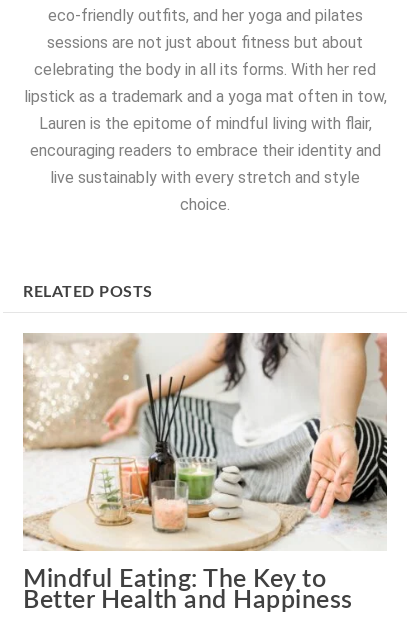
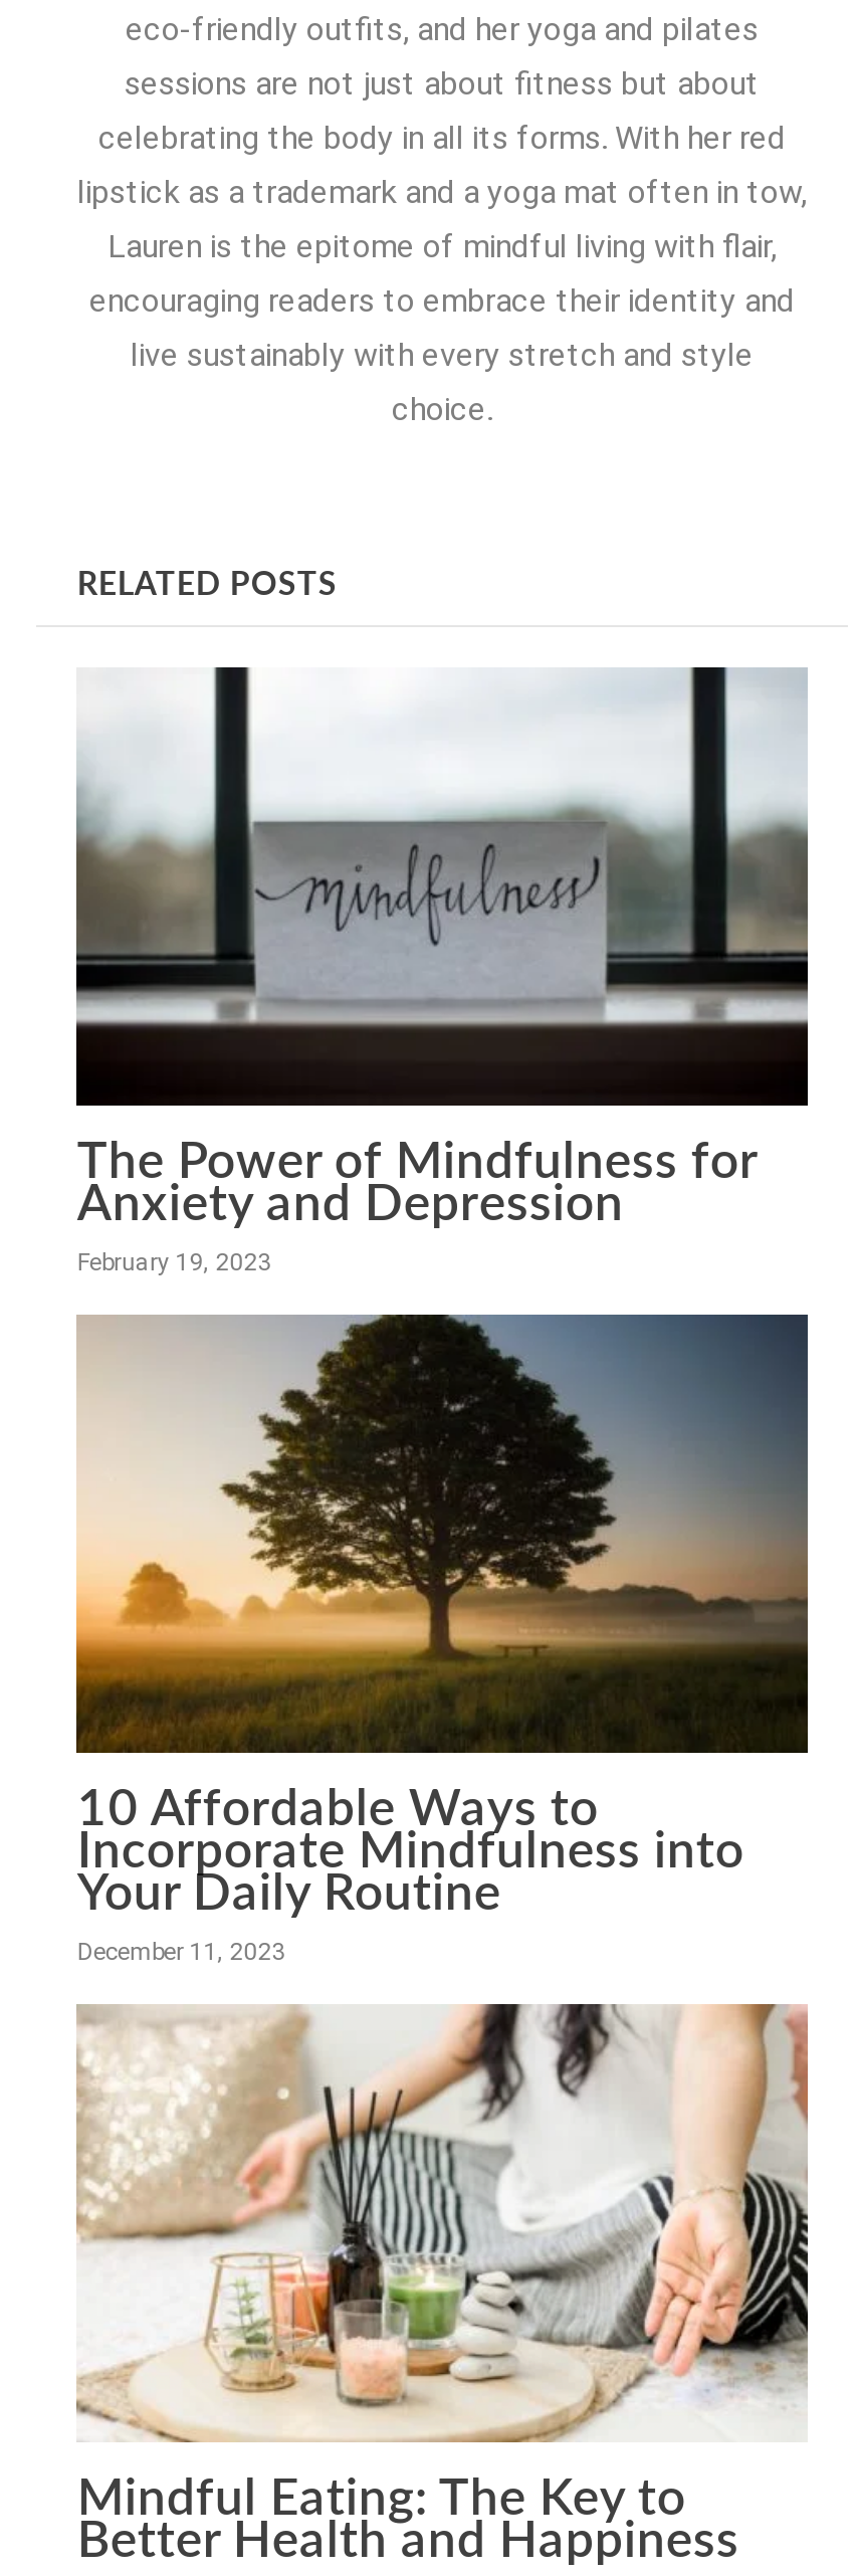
none -> [74,665,810,1276] [image] | The Power of Mindfulness for | Anxiety and Depression | February 19, 2023
none -> [74,1313,810,1965] [image] | 10 Affordable Ways to | Incorporate Mindfulness into | Your Daily Routine | December 11, 2023

